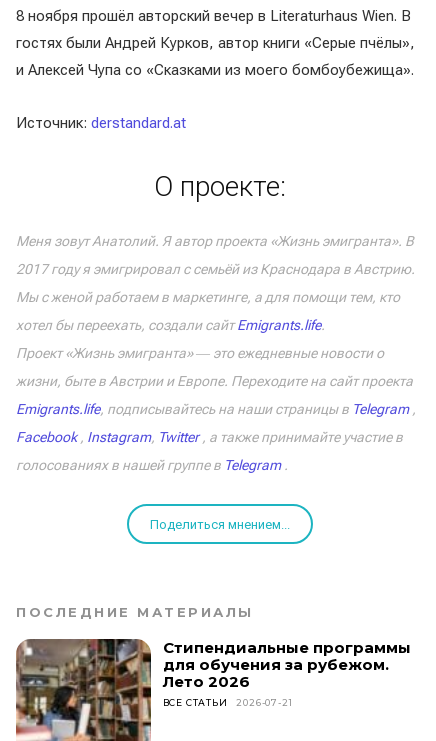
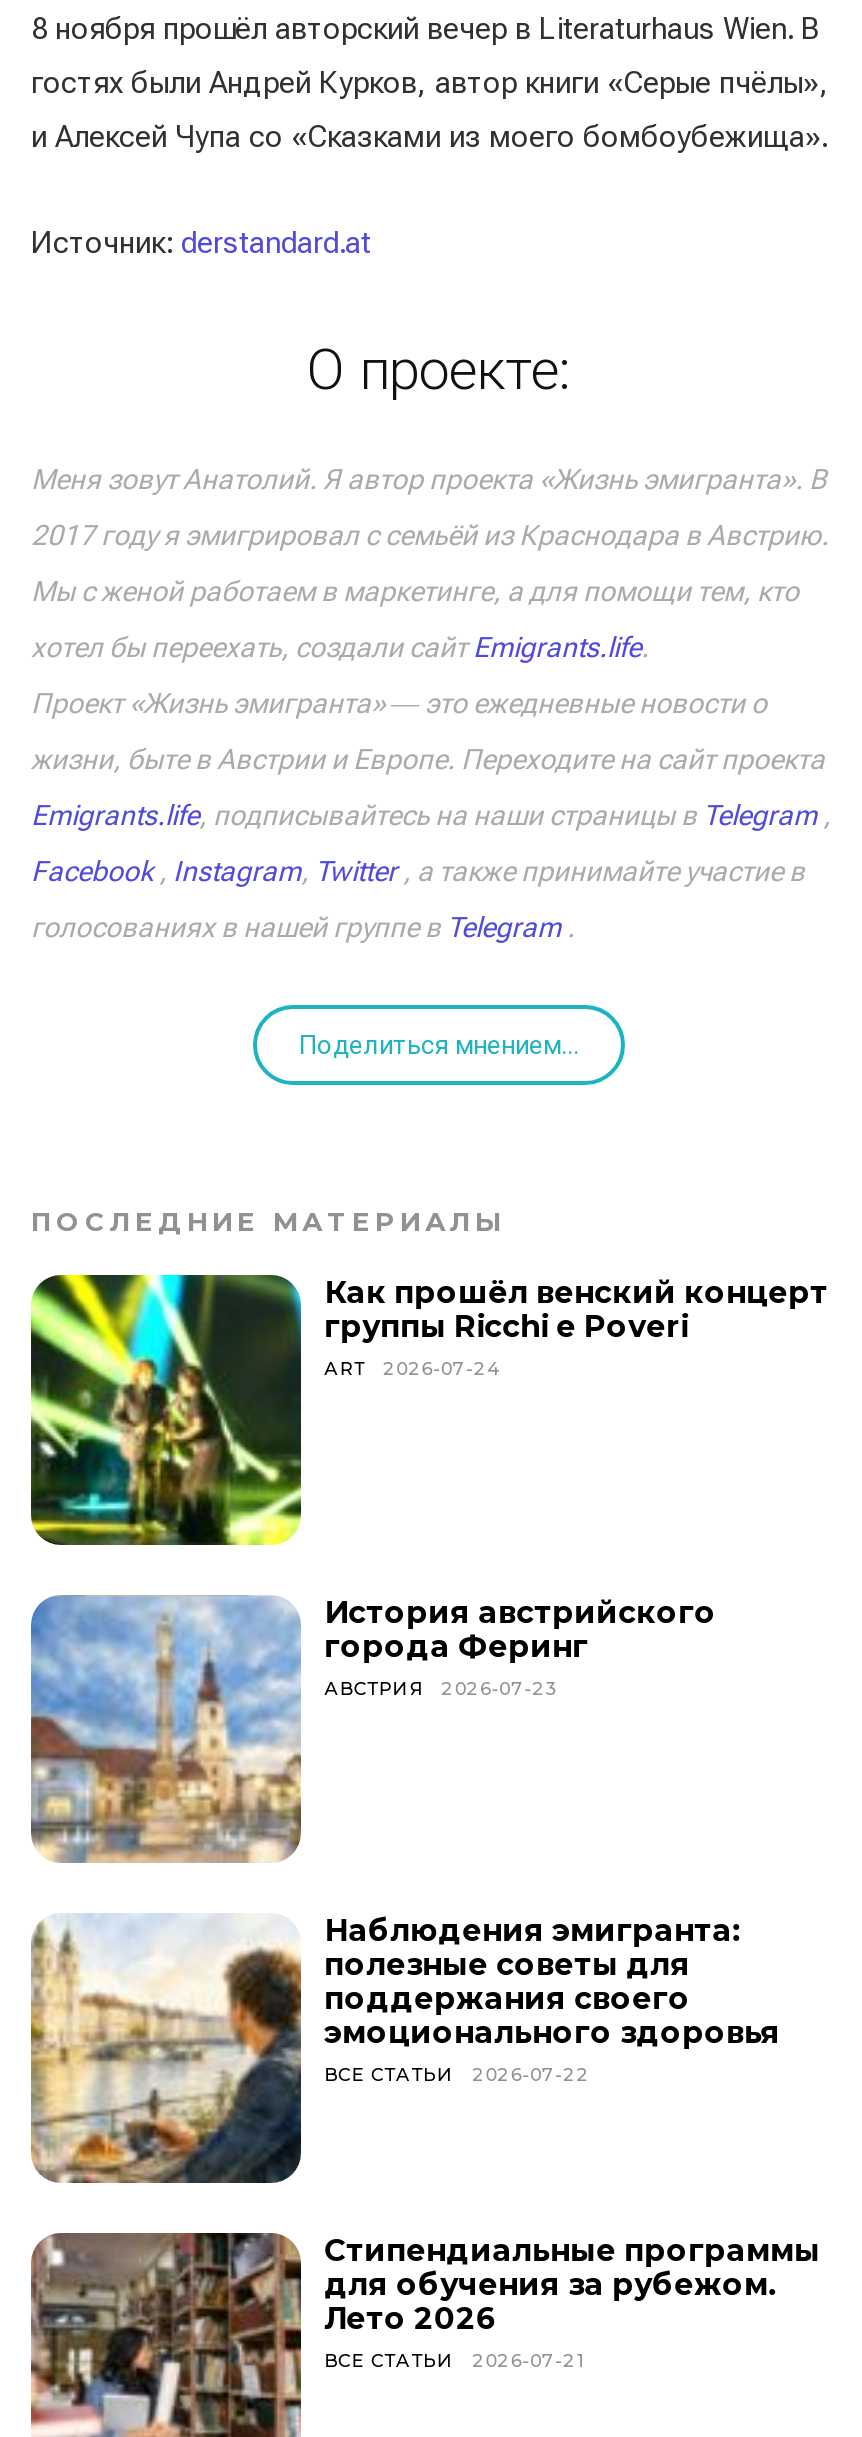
none -> [29,1273,828,1547] [image] | Как прошёл венский концерт | группы Ricchi e Poveri | ART | 2026-07-24
none -> [29,1592,716,1865] [image] | История австрийского | города Феринг | АВСТРИЯ | 2026-07-23
none -> [29,1911,780,2185] [image] | Наблюдения эмигранта: | полезные советы для | поддержания своего | эмоционального здоровья | ВСЕ СТАТЬИ | 2026-07-22

